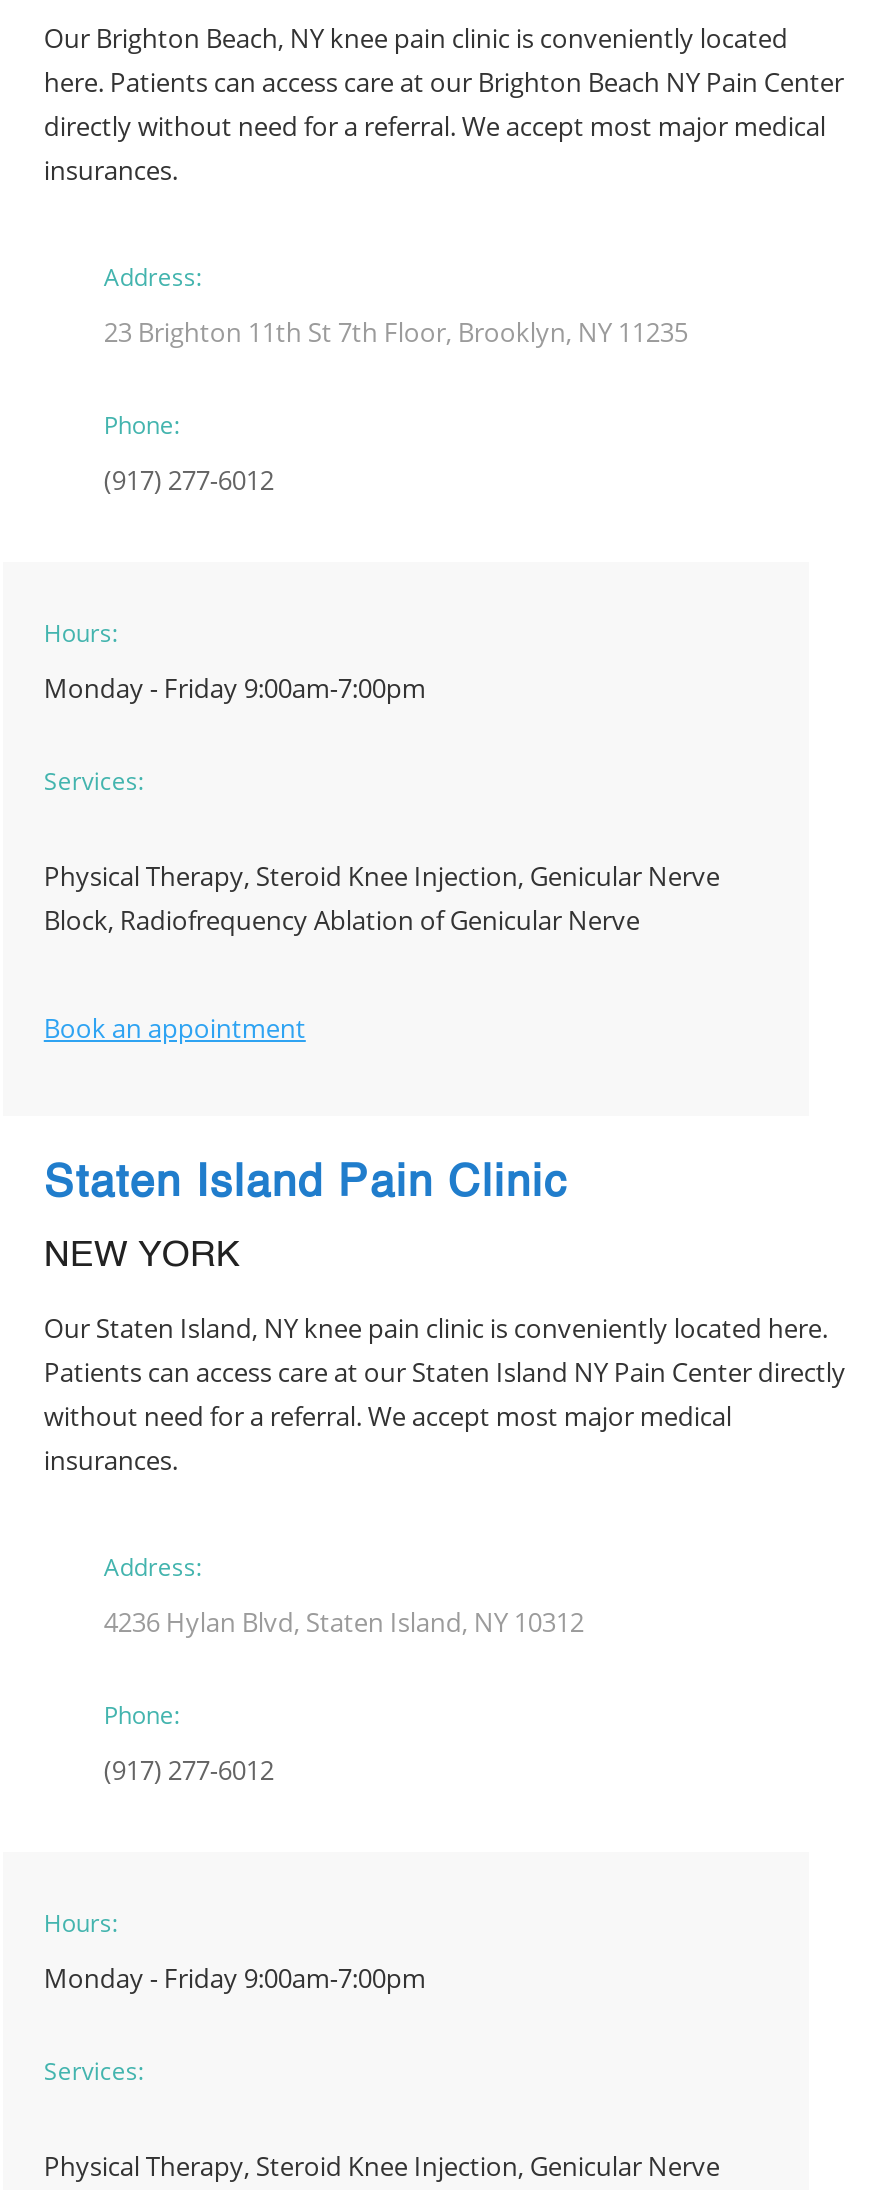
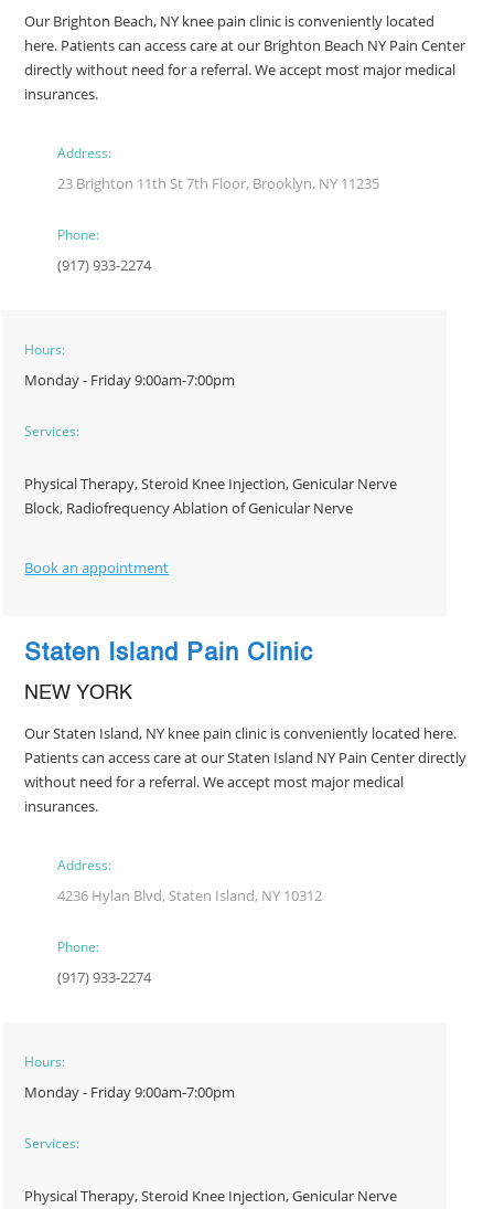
[104,462,274,498] (917) 277-6012 -> [58,255,152,275] (917) 933-2274
[104,1752,274,1788] (917) 277-6012 -> [58,967,152,987] (917) 933-2274

